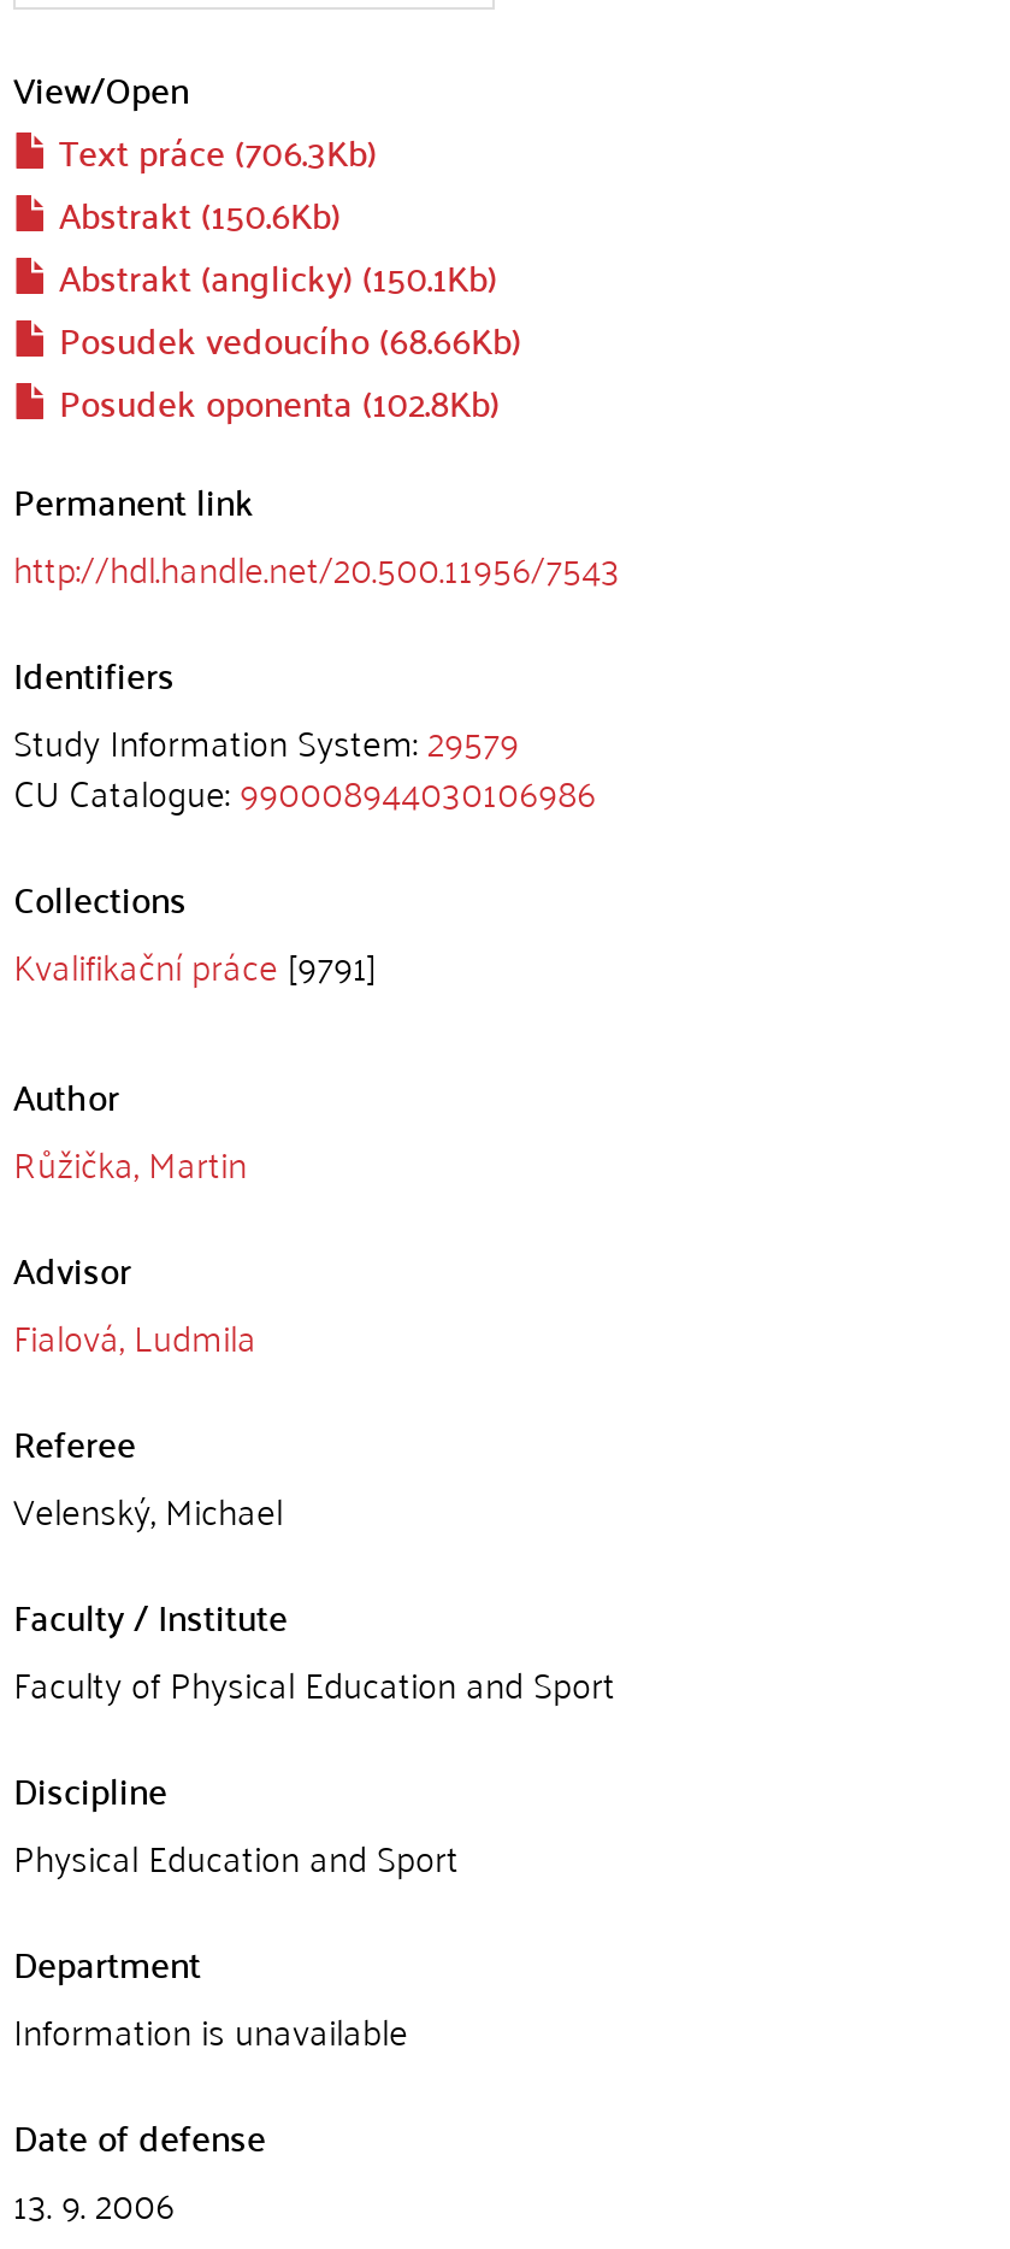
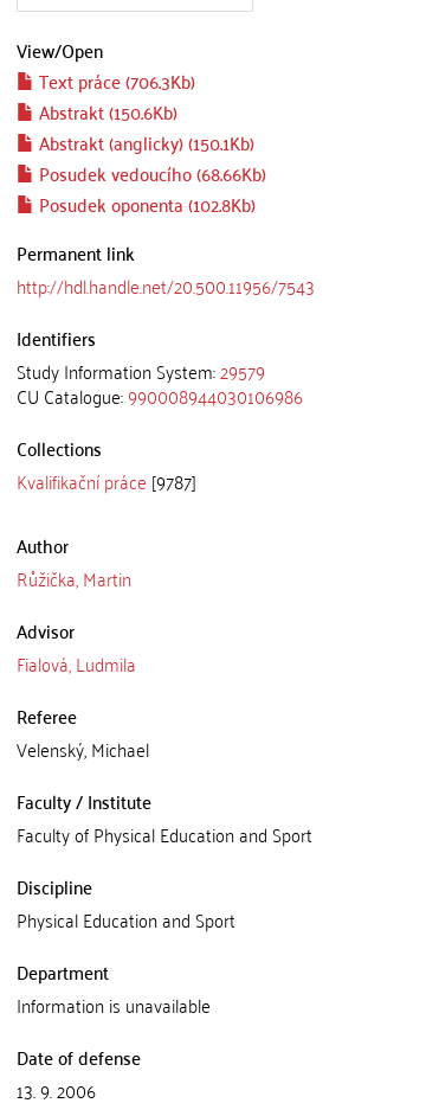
[13,929,377,996] Kvalifikační práce [9791] -> [17,464,196,497] Kvalifikační práce [9787]

